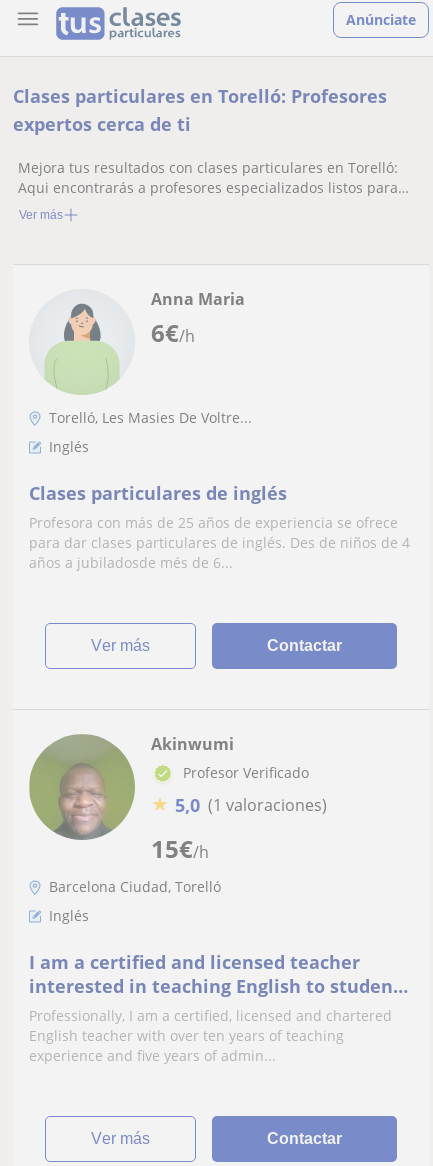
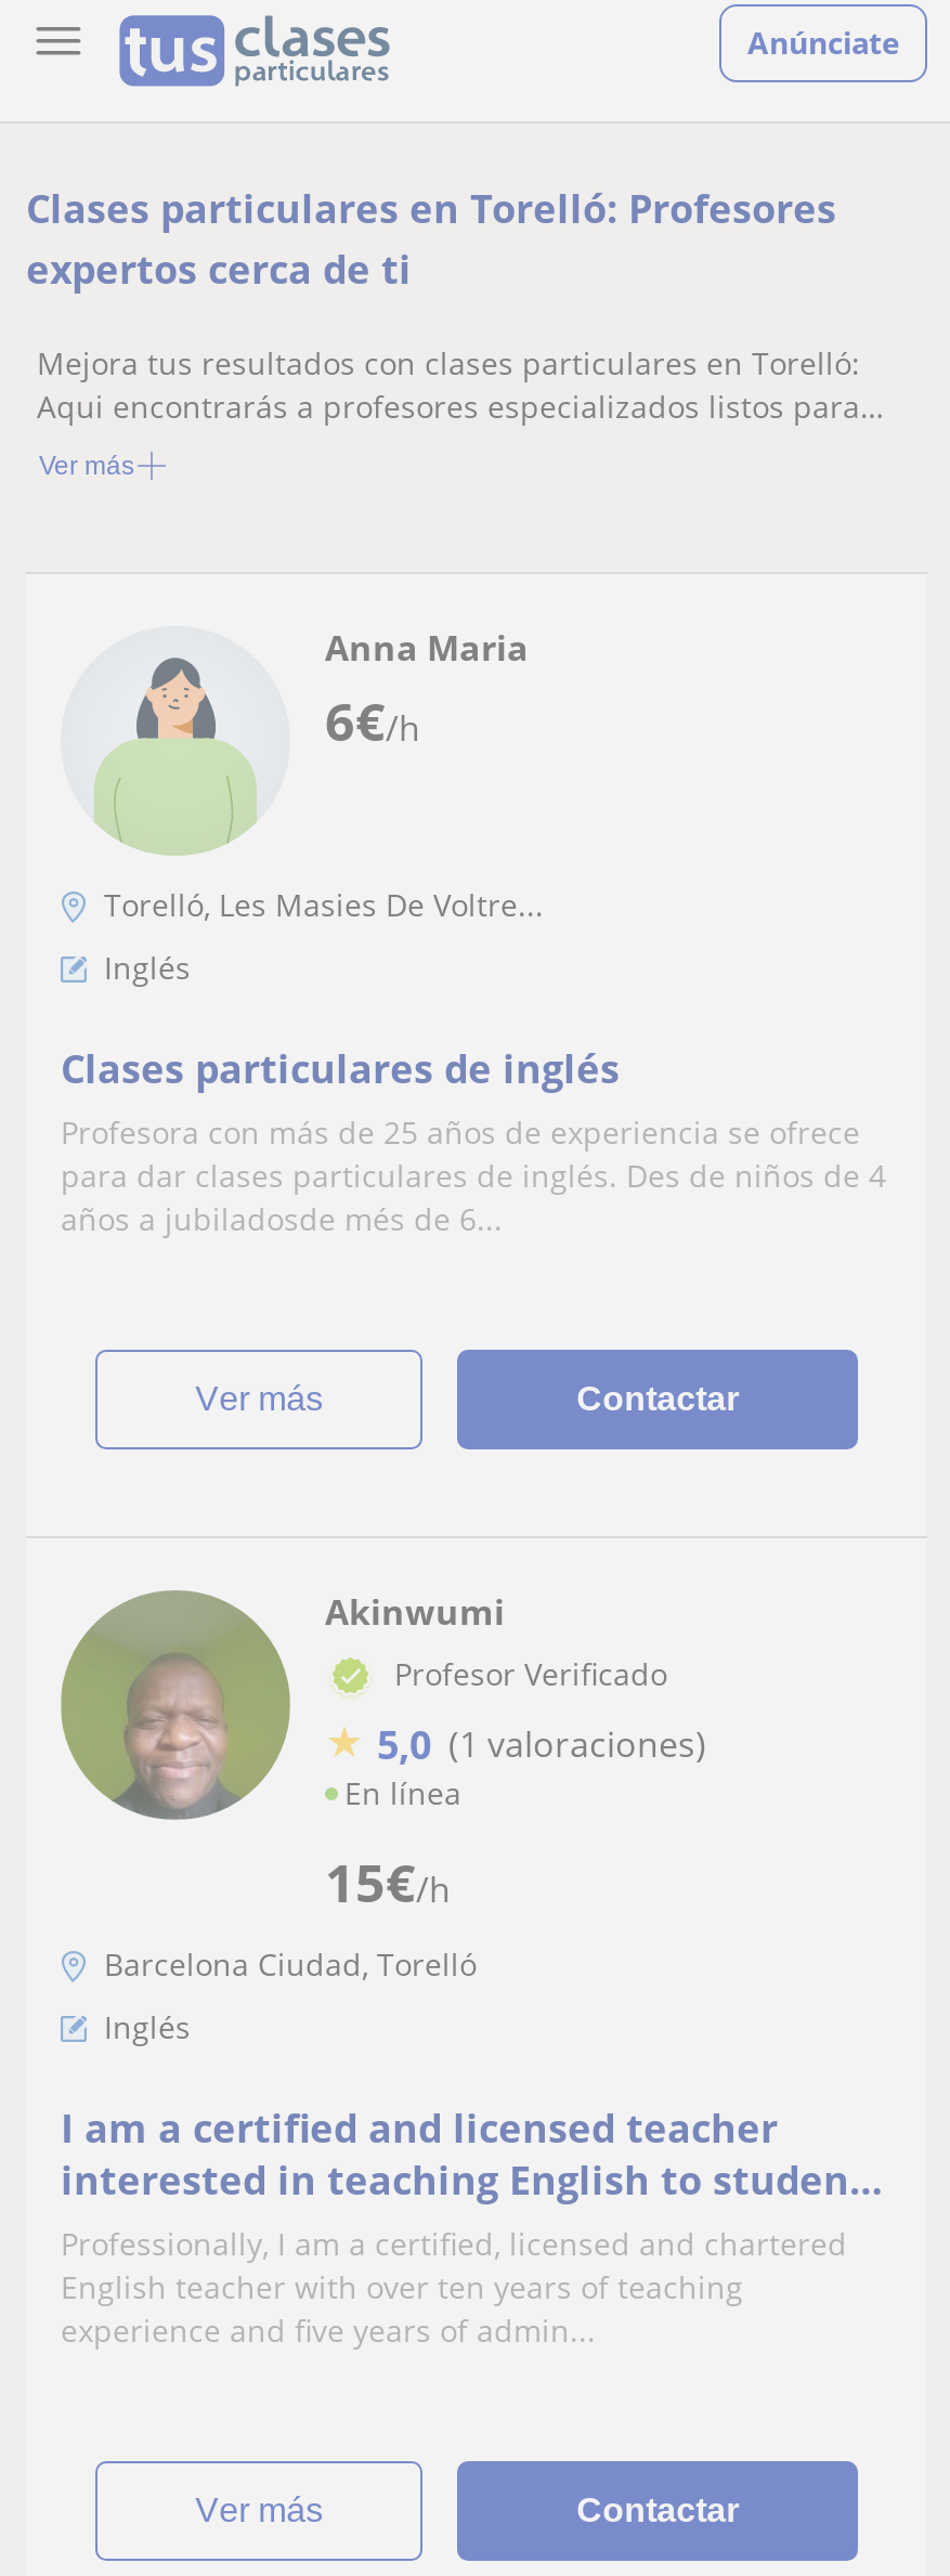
none -> [344,1772,461,1813] En línea

